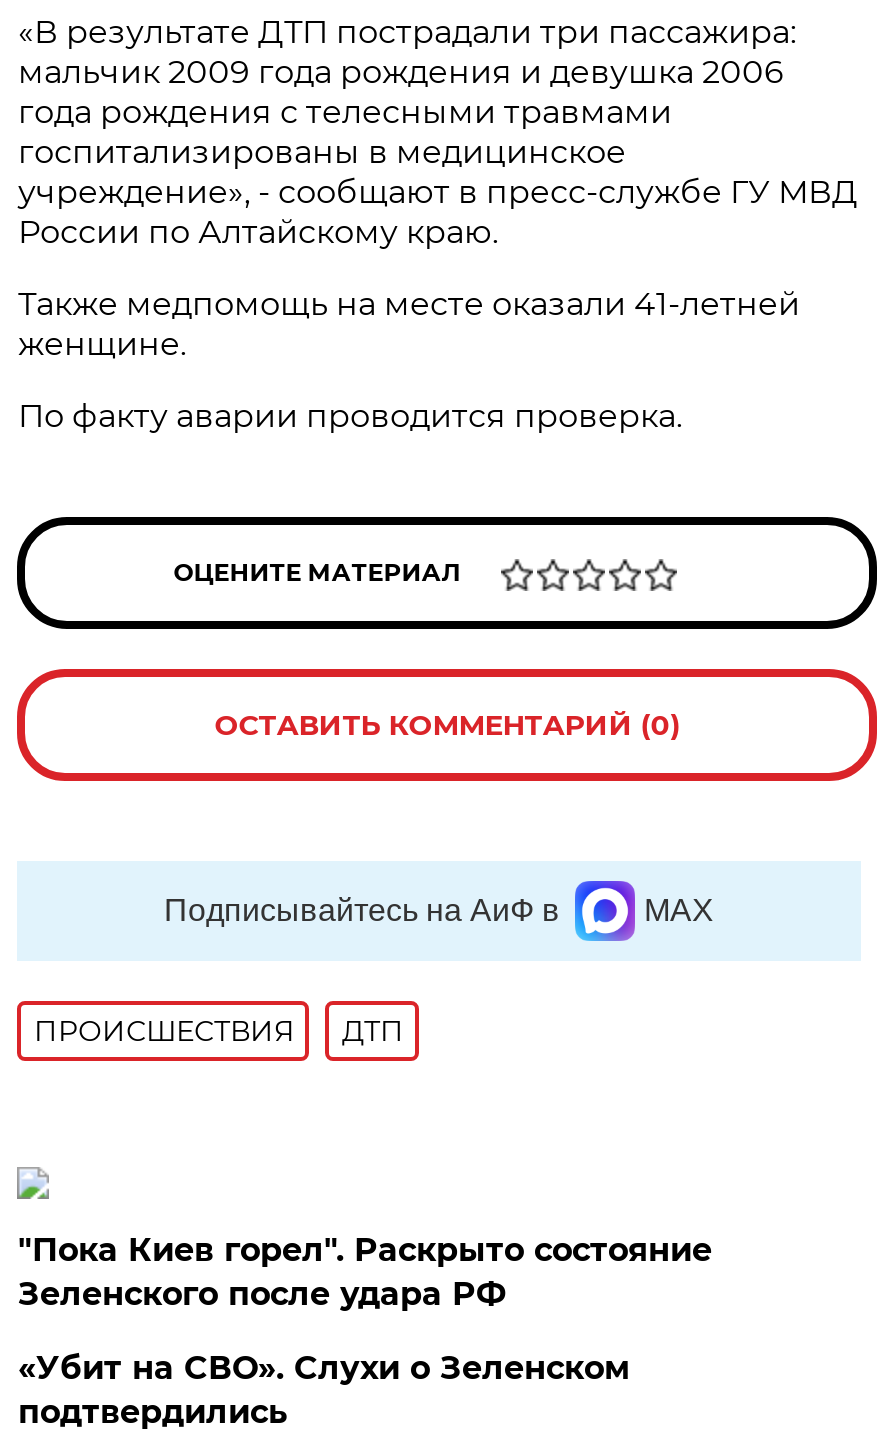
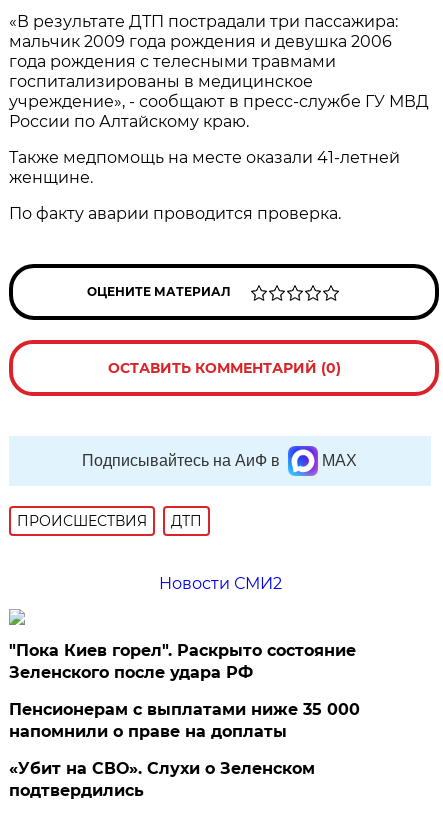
none -> [159,574,282,593] Новости СМИ2
none -> [9,700,360,741] Пенсионерам с выплатами ниже 35 000 | напомнили о праве на доплаты

